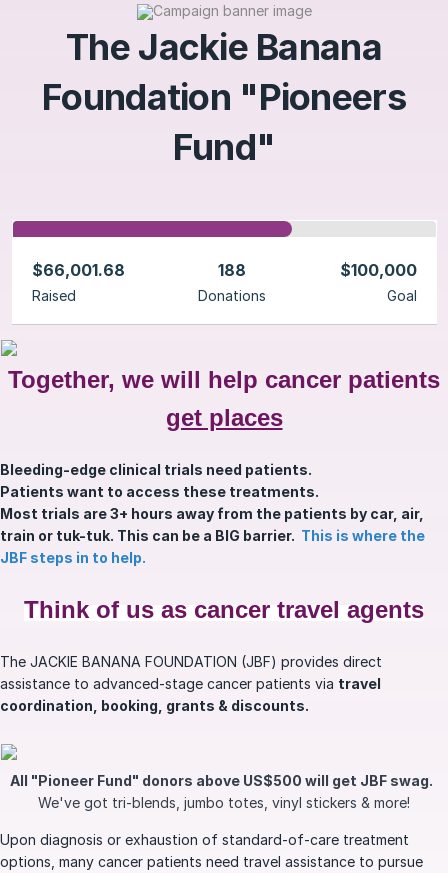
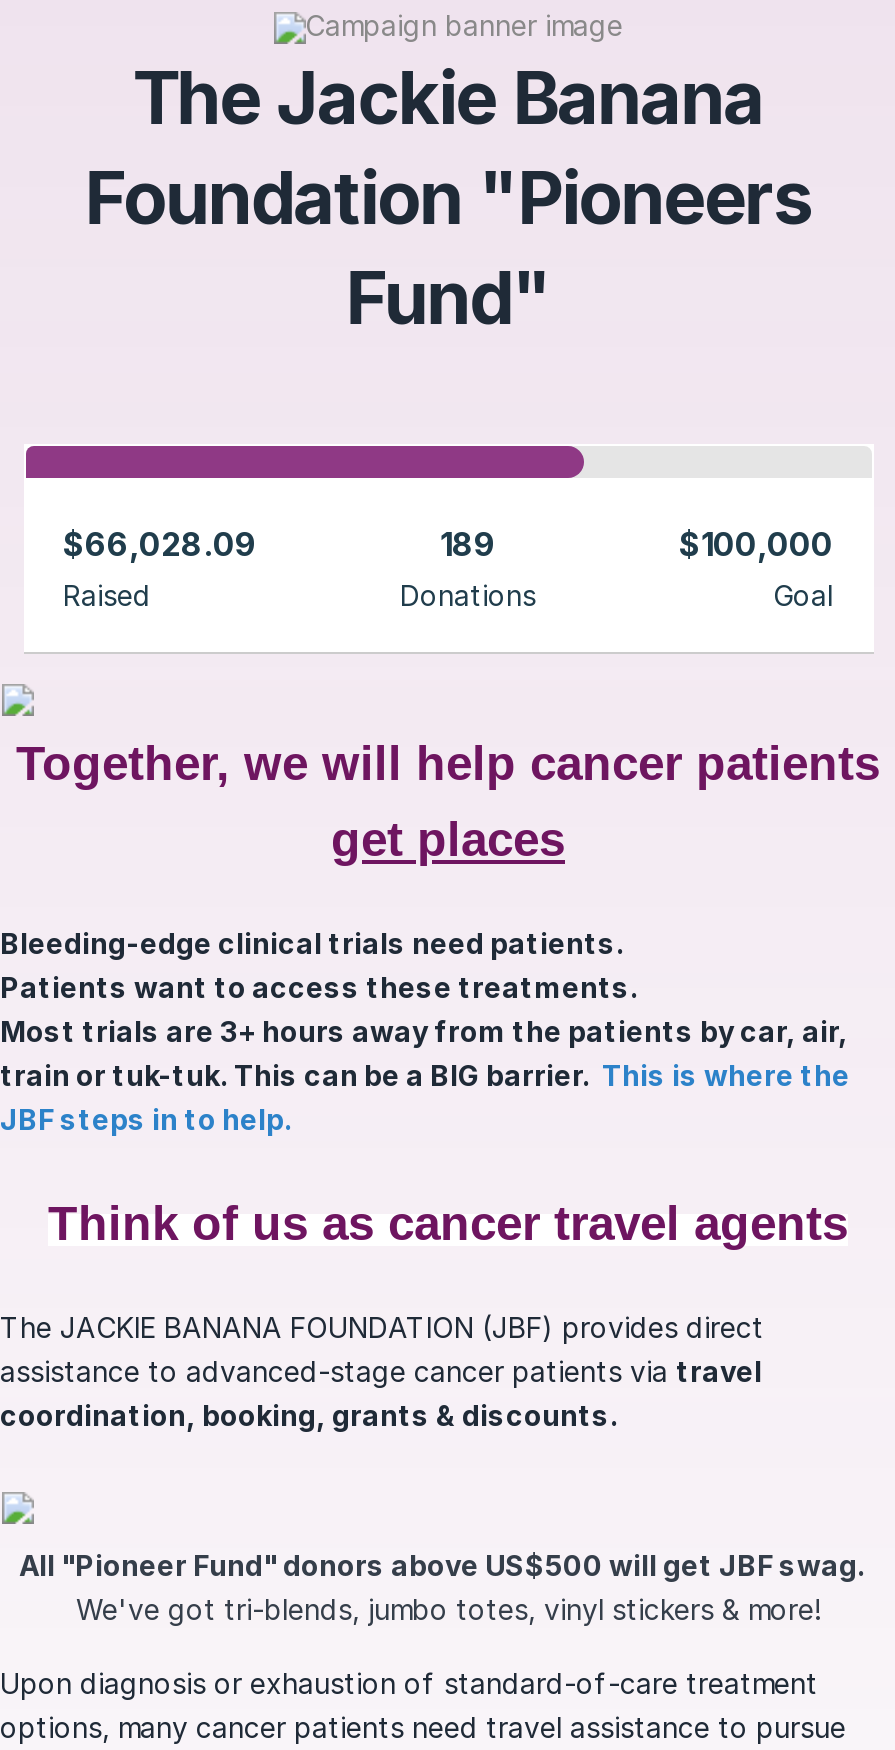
[31,260,124,280] $66,001.68 -> [63,524,257,564] $66,028.09
[218,260,246,280] 188 -> [440,524,496,564] 189

